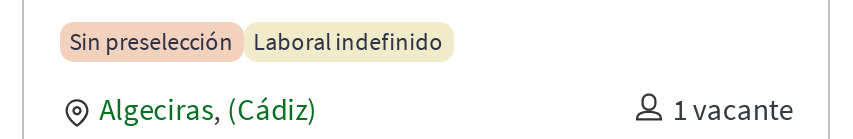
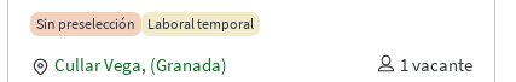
[253,27,443,57] Laboral indefinido -> [147,14,253,32] Laboral temporal
[99,91,317,129] Algeciras, (Cádiz) -> [54,53,227,76] Cullar Vega, (Granada)

